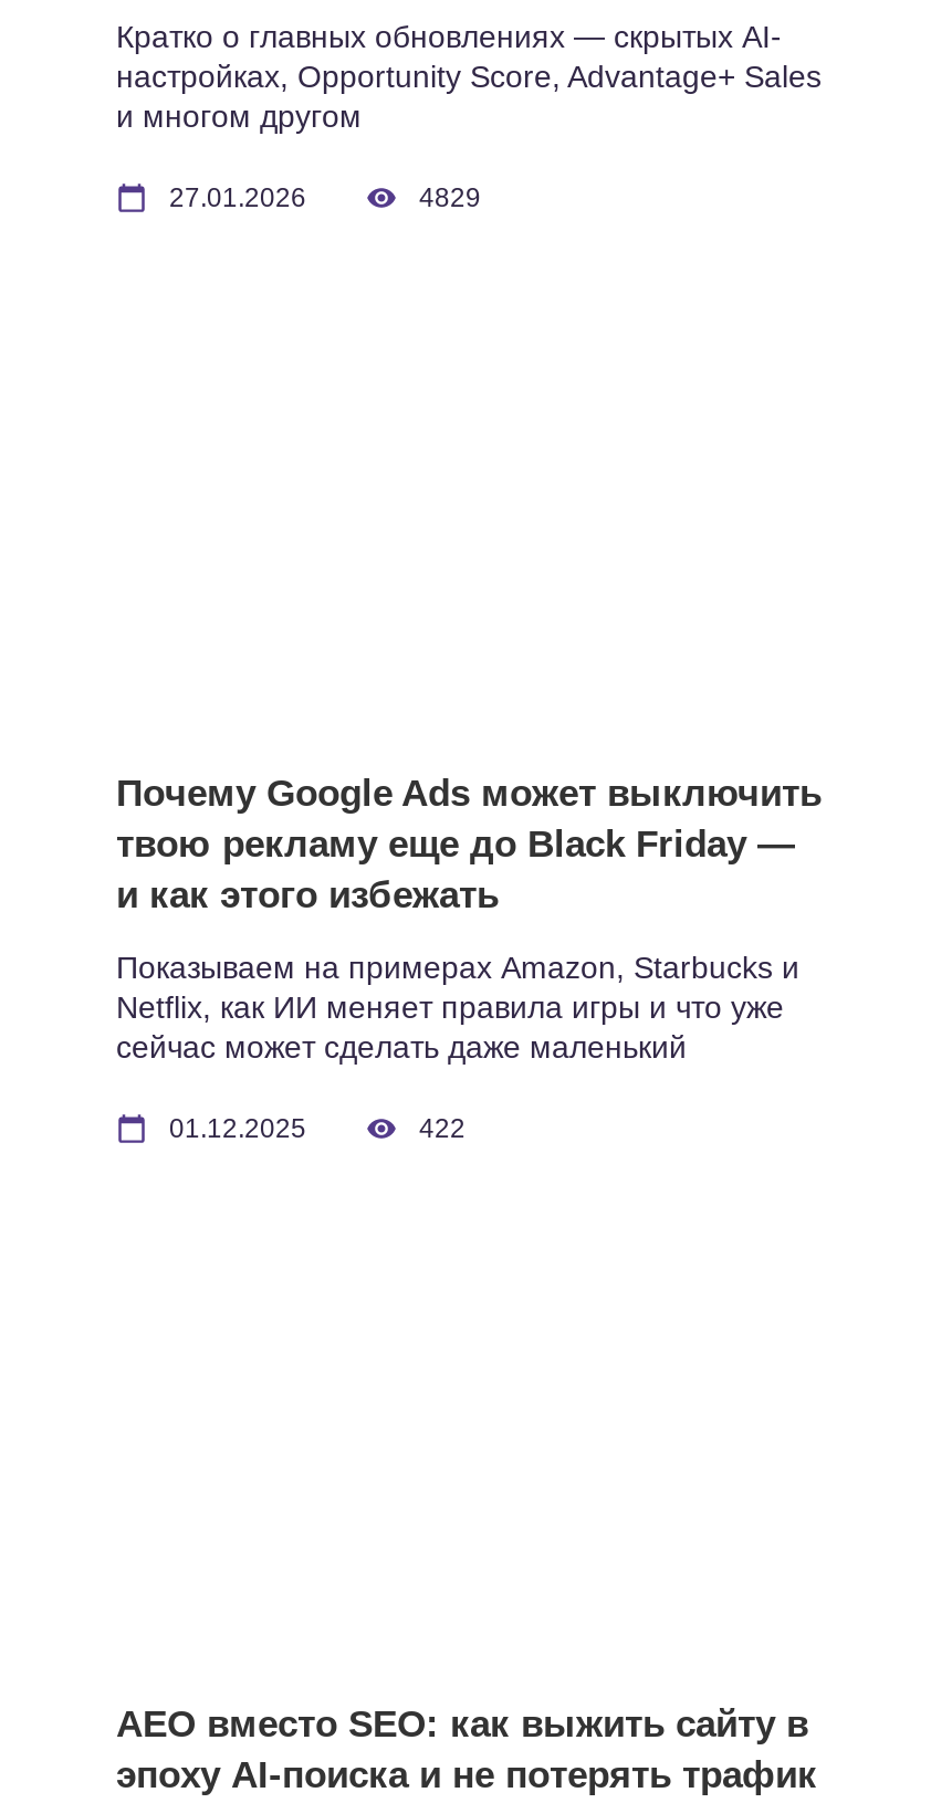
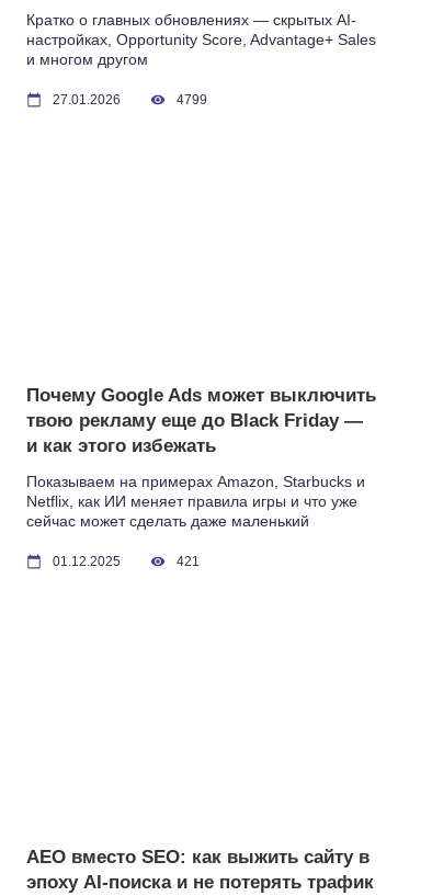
[419,183,481,214] 4829 -> [177,92,207,108] 4799
[419,1114,465,1145] 422 -> [177,554,200,570] 421

